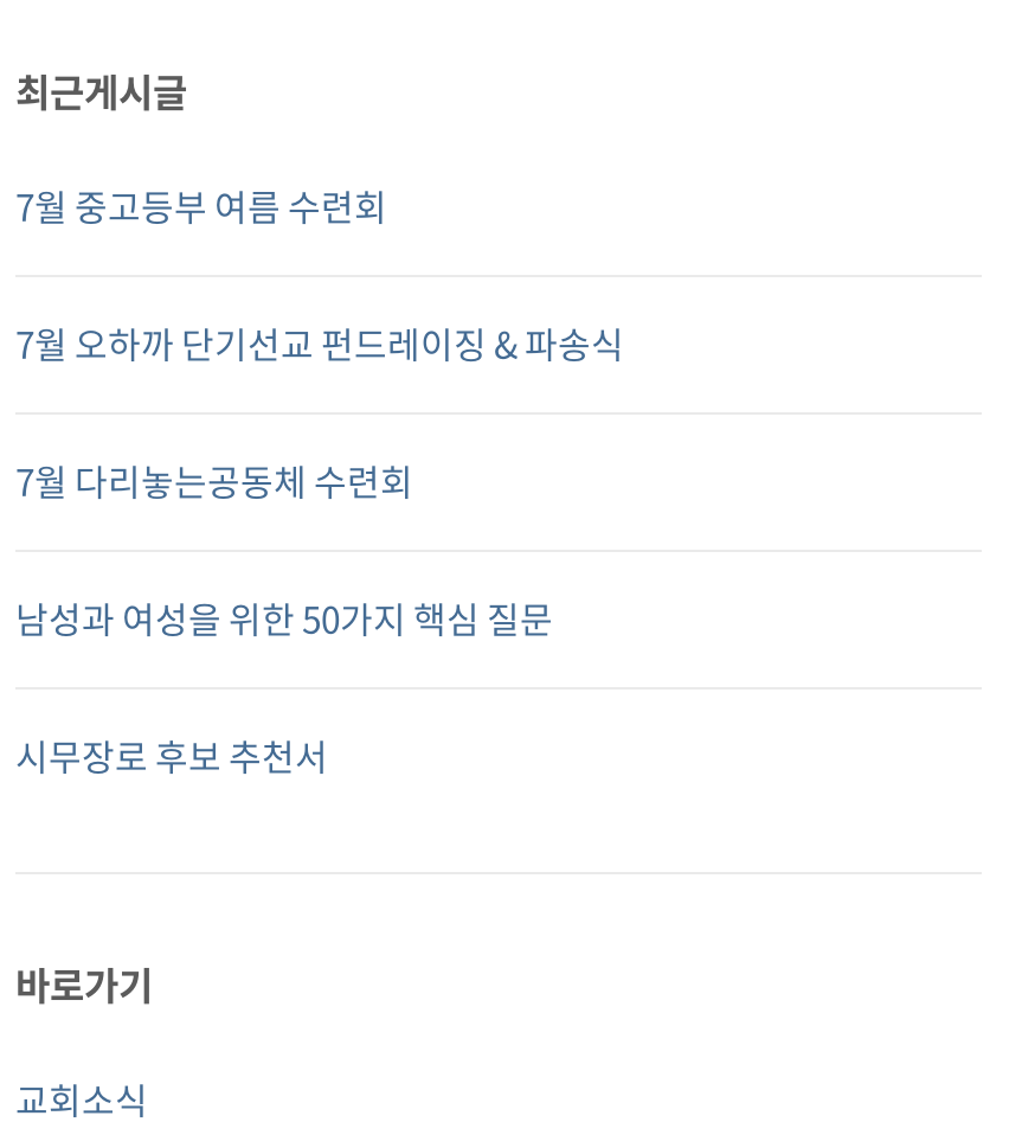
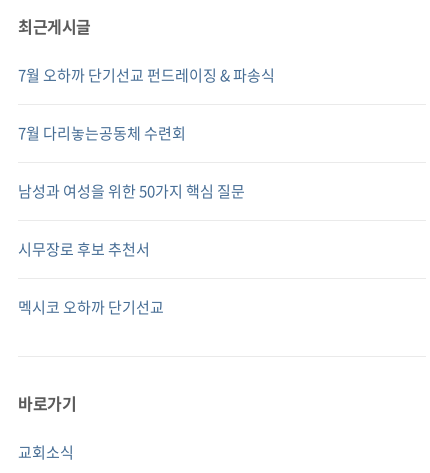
[15,179,387,232] 7월 중고등부 여름 수련회 -> none
moved [15,317,624,781] -> [18,64,275,260]: 7월 오하까 단기선교 펀드레이징 & 파송식 | 7월 다리놓는공동체 수련회 | 남성과 여성을 위한 50가지 핵심 질문 | 시무장로 후보 추천서
none -> [18,296,164,318] 멕시코 오하까 단기선교

